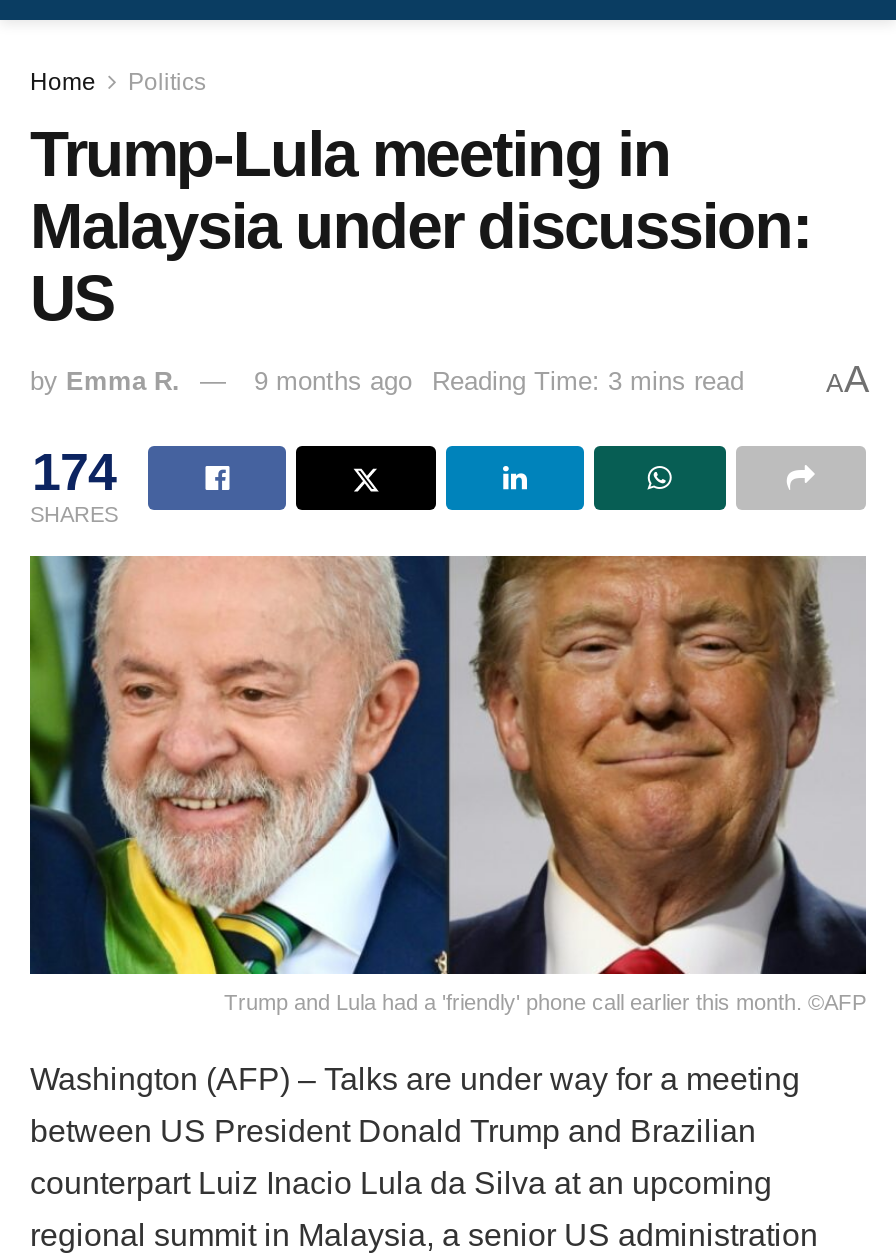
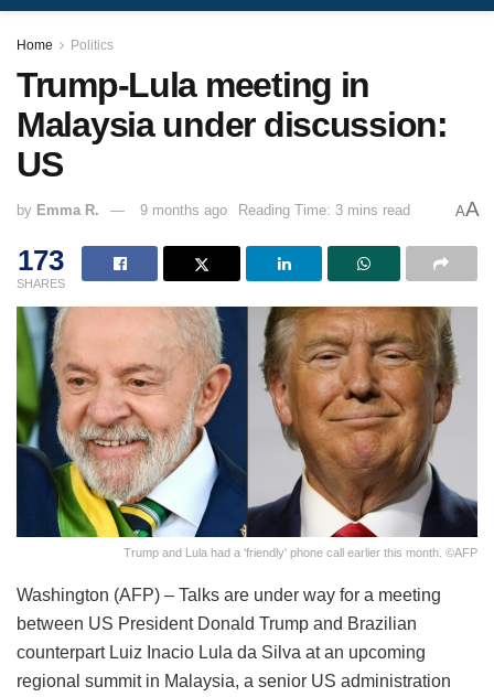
[32,442,116,502] 174 -> [18,244,64,277] 173

